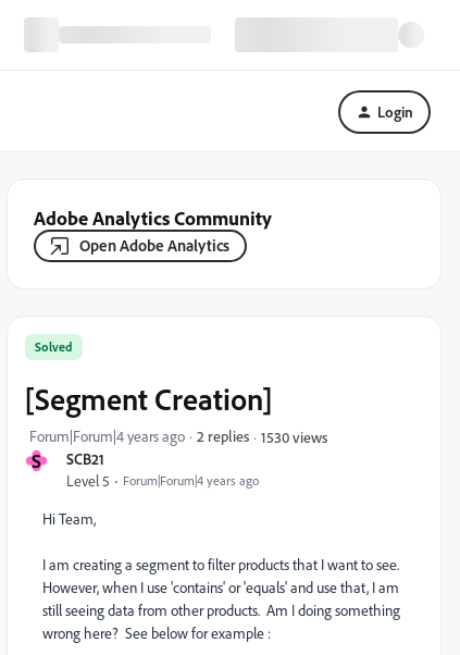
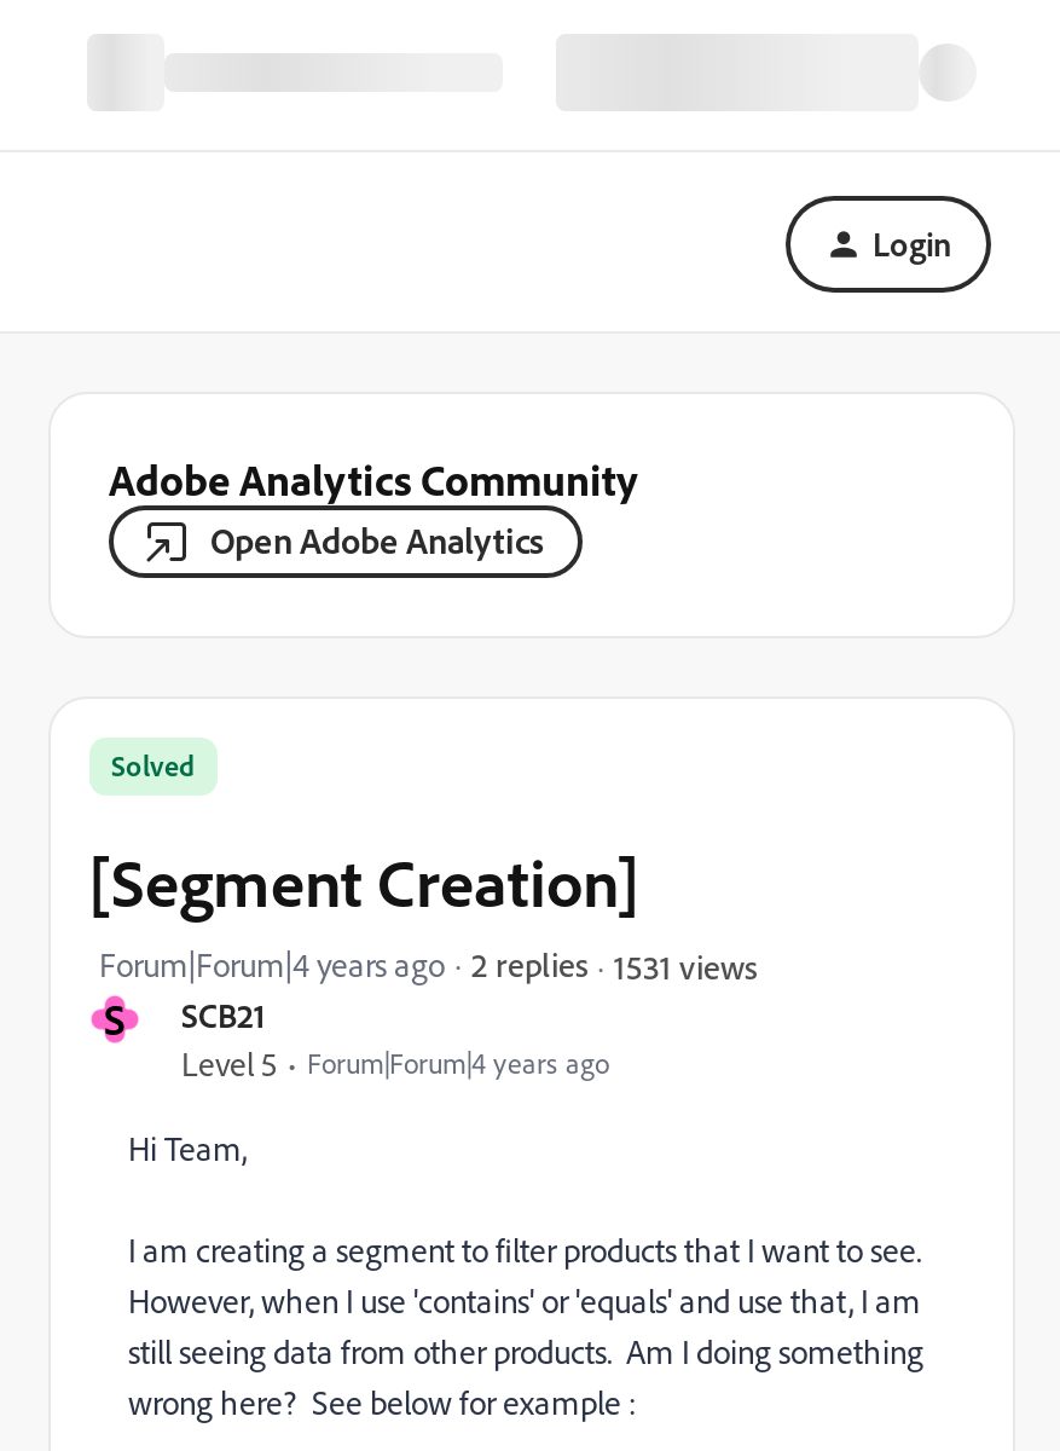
[261,427,327,446] 1530 views -> [614,944,757,985] 1531 views

